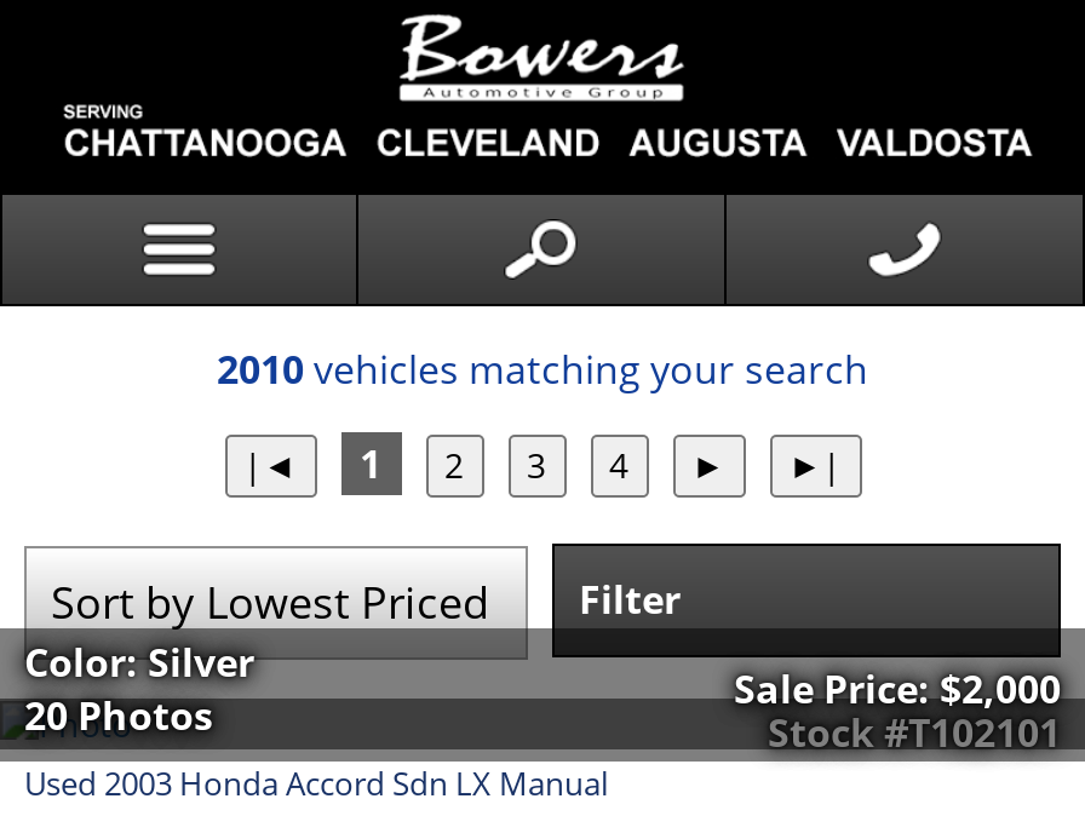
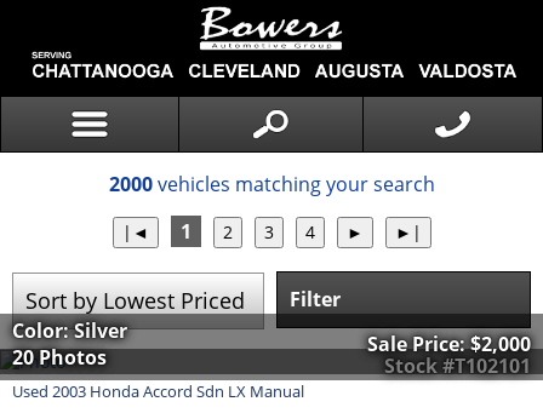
[217,343,868,396] 2010 vehicles matching your search -> [108,171,435,197] 2000 vehicles matching your search

